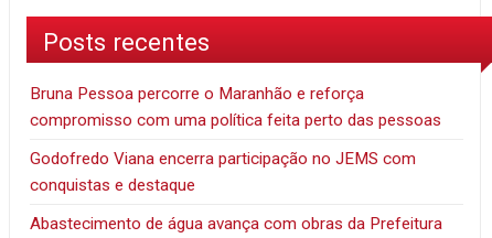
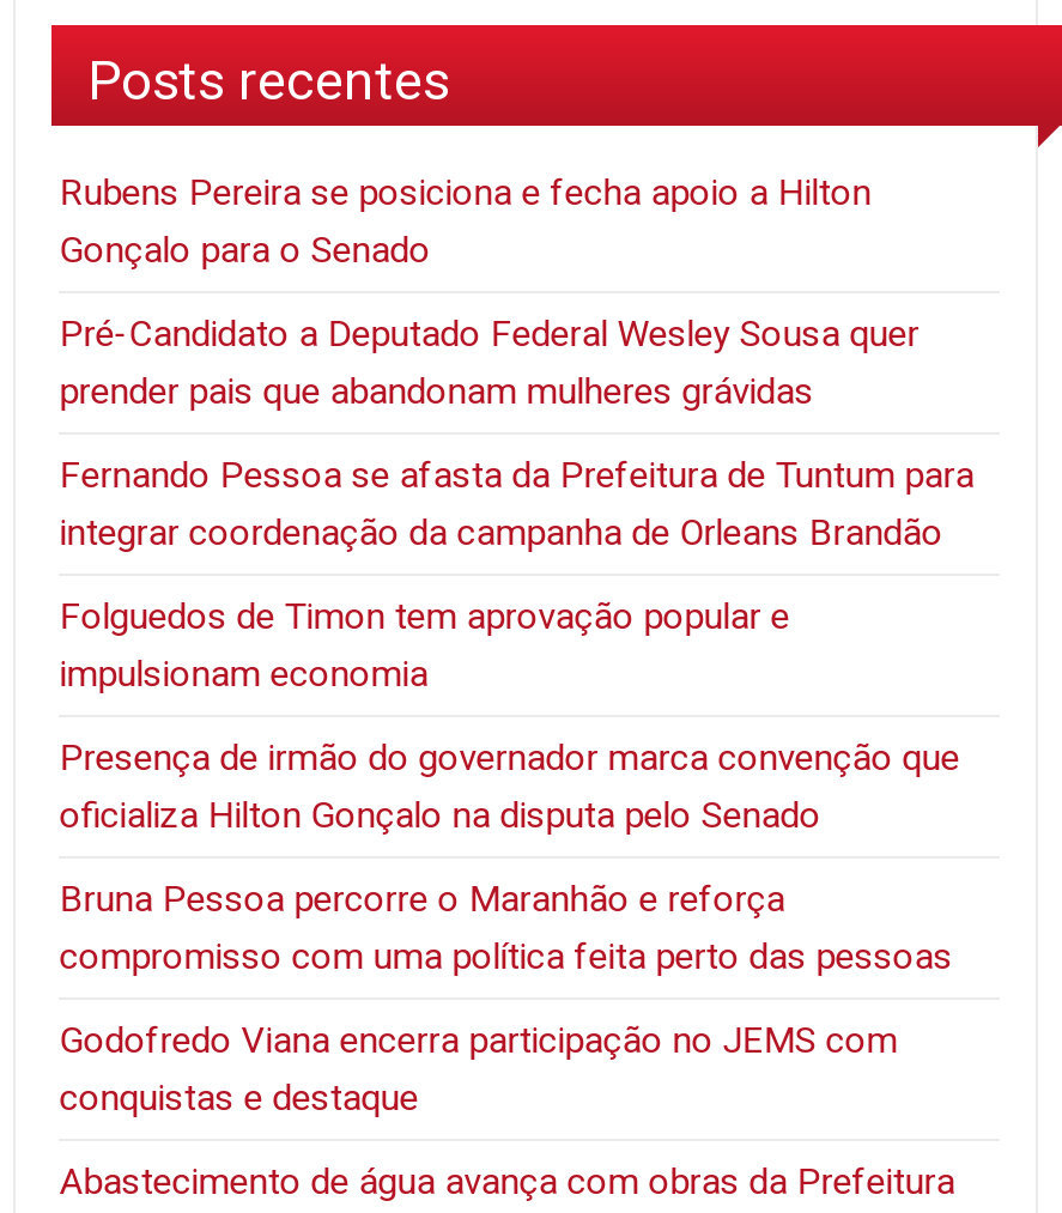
none -> [59,171,974,837] Rubens Pereira se posiciona e fecha apoio a Hilton | Gonçalo para o Senado | Pré-Candidato a Deputado Federal Wesley Sousa quer | prender pais que abandonam mulheres grávidas | Fernando Pessoa se afasta da Prefeitura de Tuntum para | integrar coordenação da campanha de Orleans Brandão | Folguedos de Timon tem aprovação popular e | impulsionam economia | Presença de irmão do governador marca convenção que | oficializa Hilton Gonçalo na disputa pelo Senado

